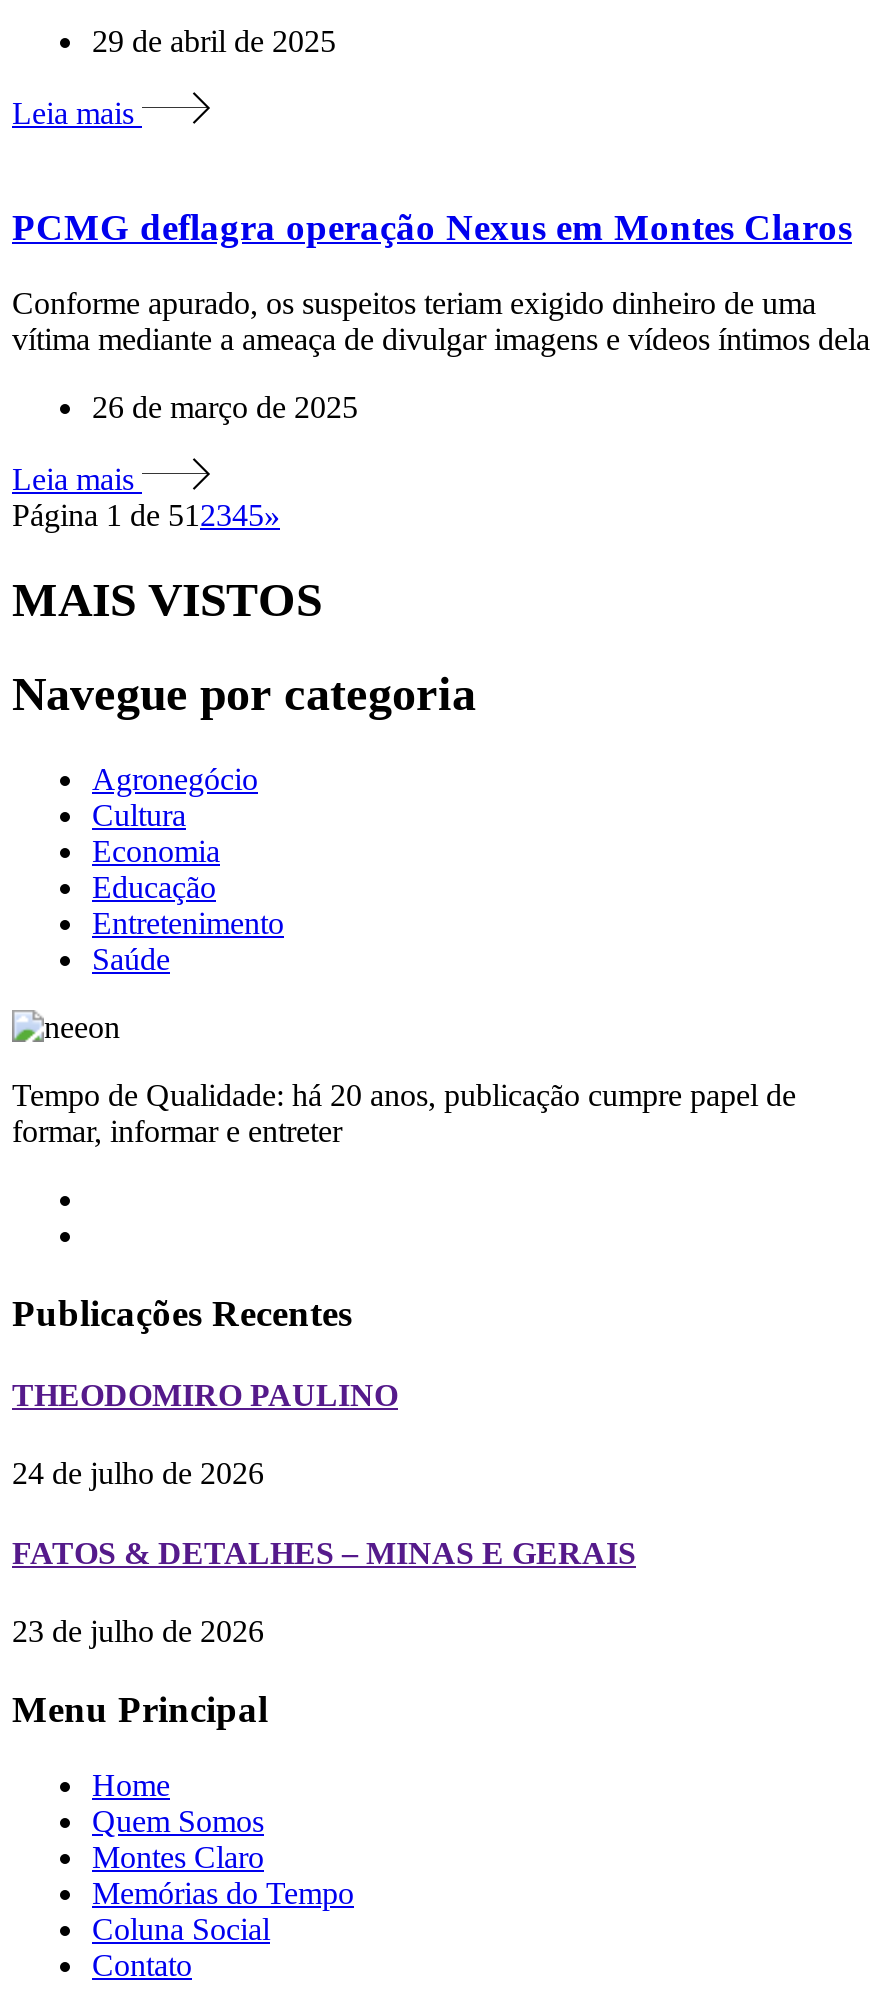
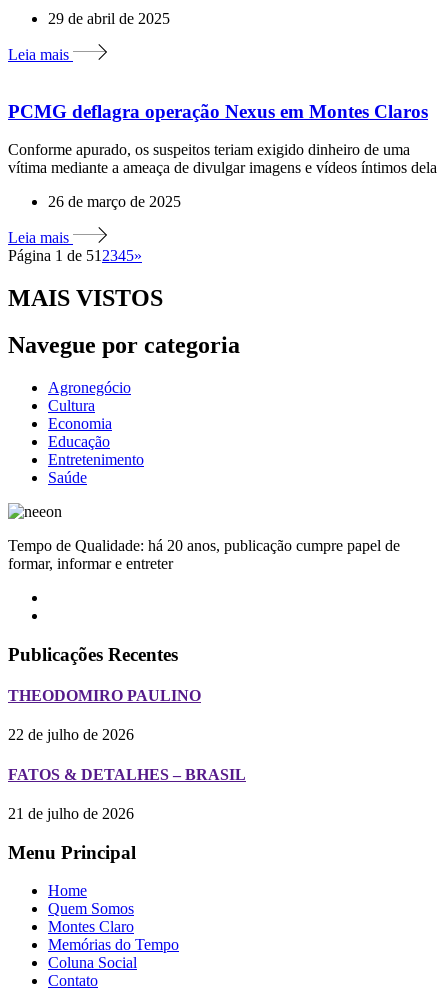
[12,1457,264,1491] 24 de julho de 2026 -> [8,726,134,743] 22 de julho de 2026
[12,1535,636,1569] FATOS & DETALHES – MINAS E GERAIS -> [8,766,246,783] FATOS & DETALHES – BRASIL
[12,1614,264,1648] 23 de julho de 2026 -> [8,805,134,822] 21 de julho de 2026

